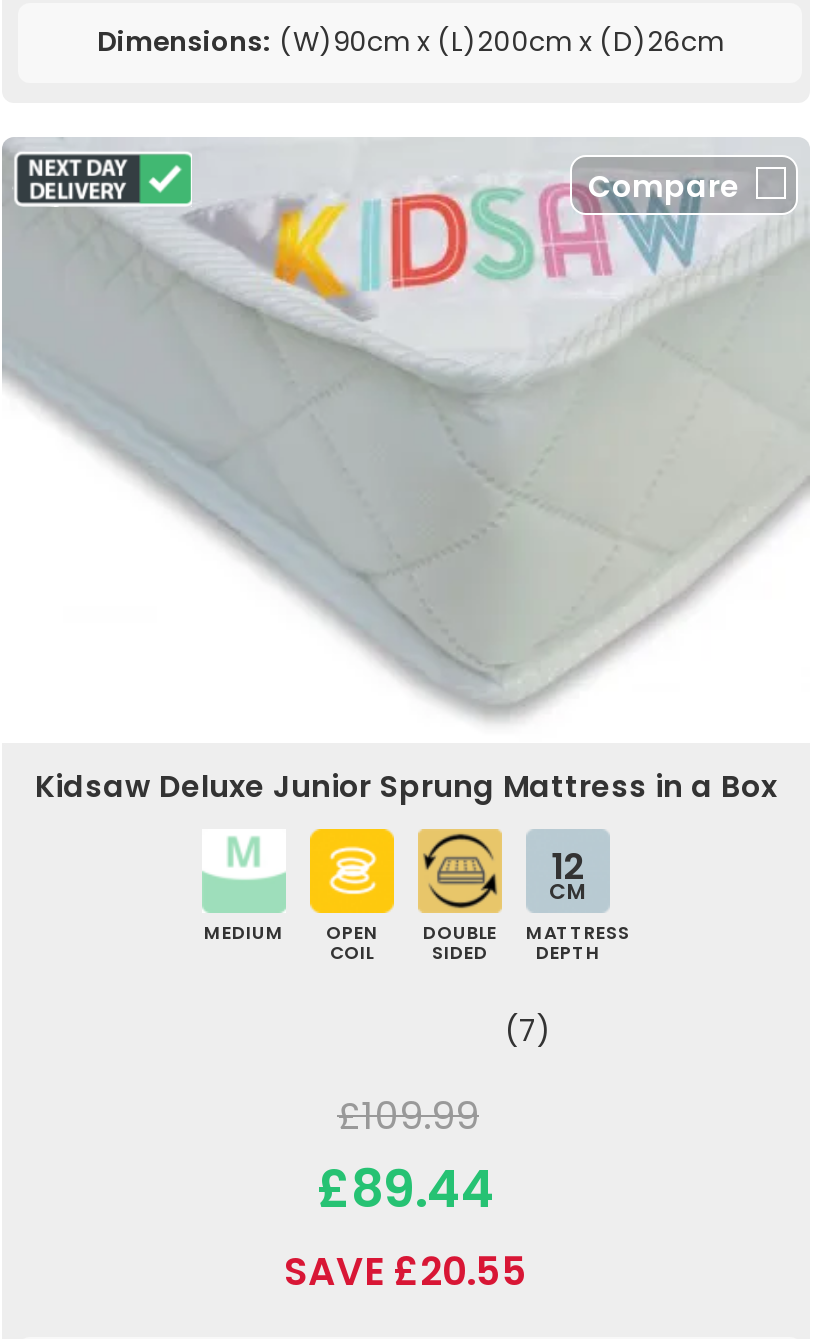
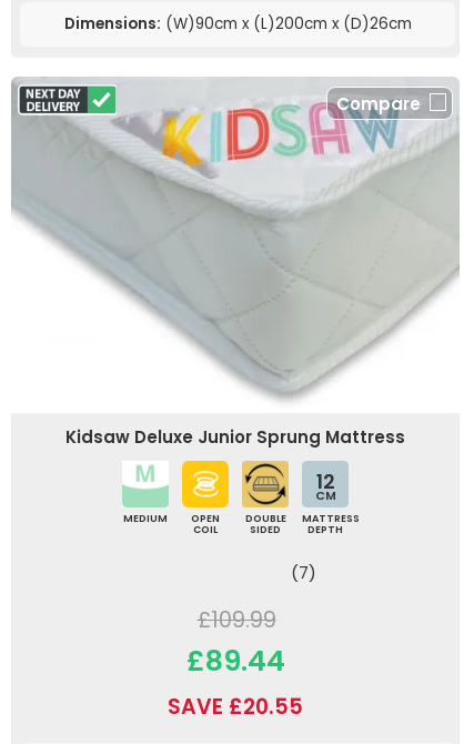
[35,766,777,808] Kidsaw Deluxe Junior Sprung Mattress in a Box -> [65,426,405,449] Kidsaw Deluxe Junior Sprung Mattress

